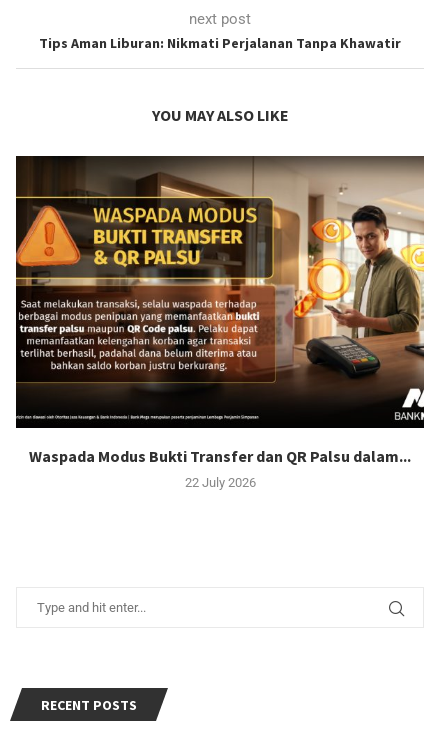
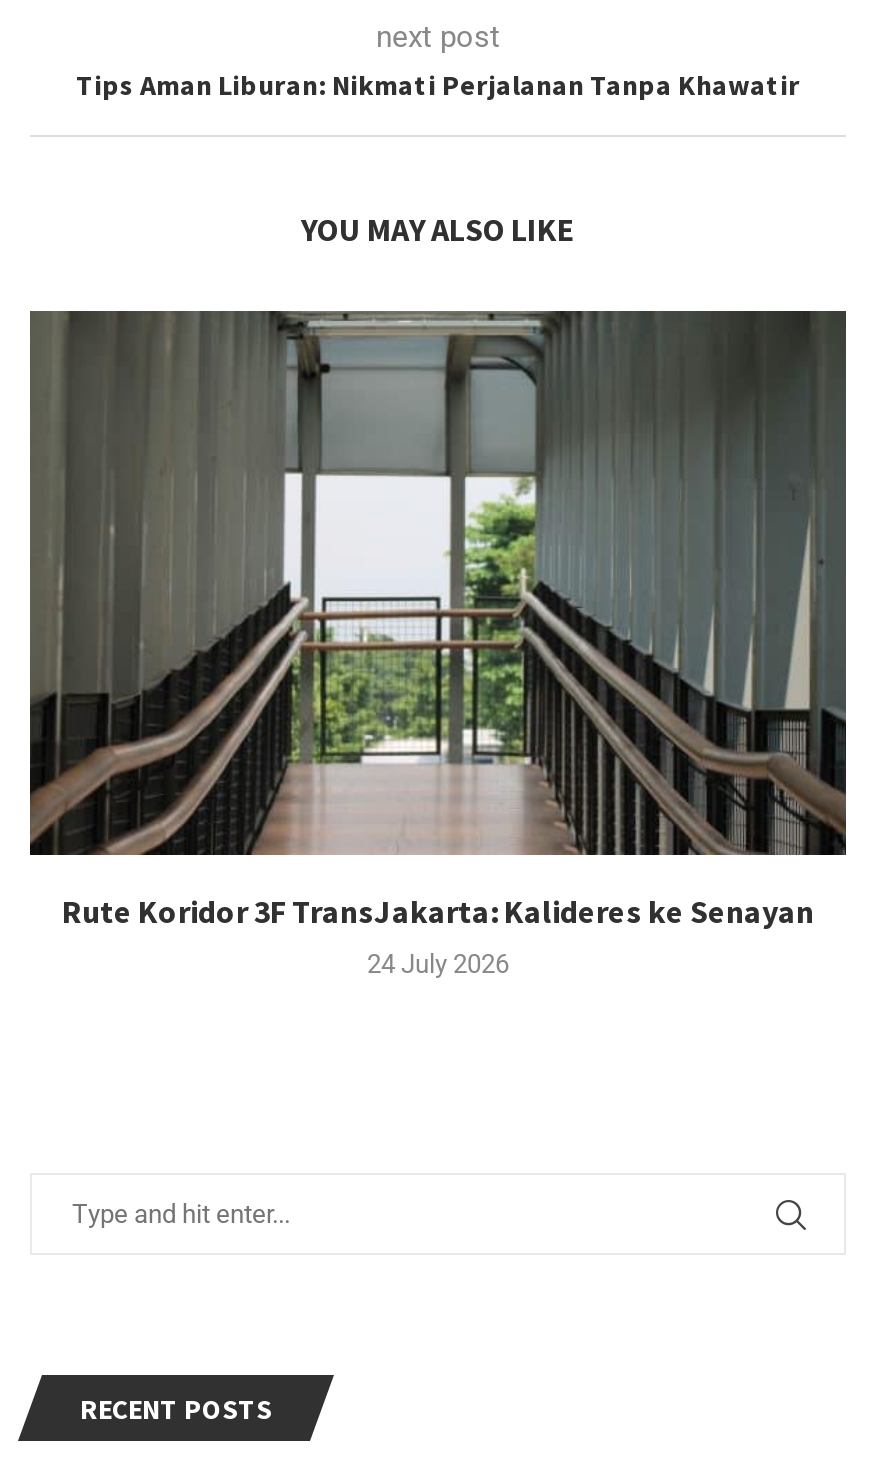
[16,156,425,490] [image] | Waspada Modus Bukti Transfer dan QR Palsu dalam... | 22 July 2026 -> [28,311,848,980] [image] | Rute Koridor 3F TransJakarta: Kalideres ke Senayan | 24 July 2026

